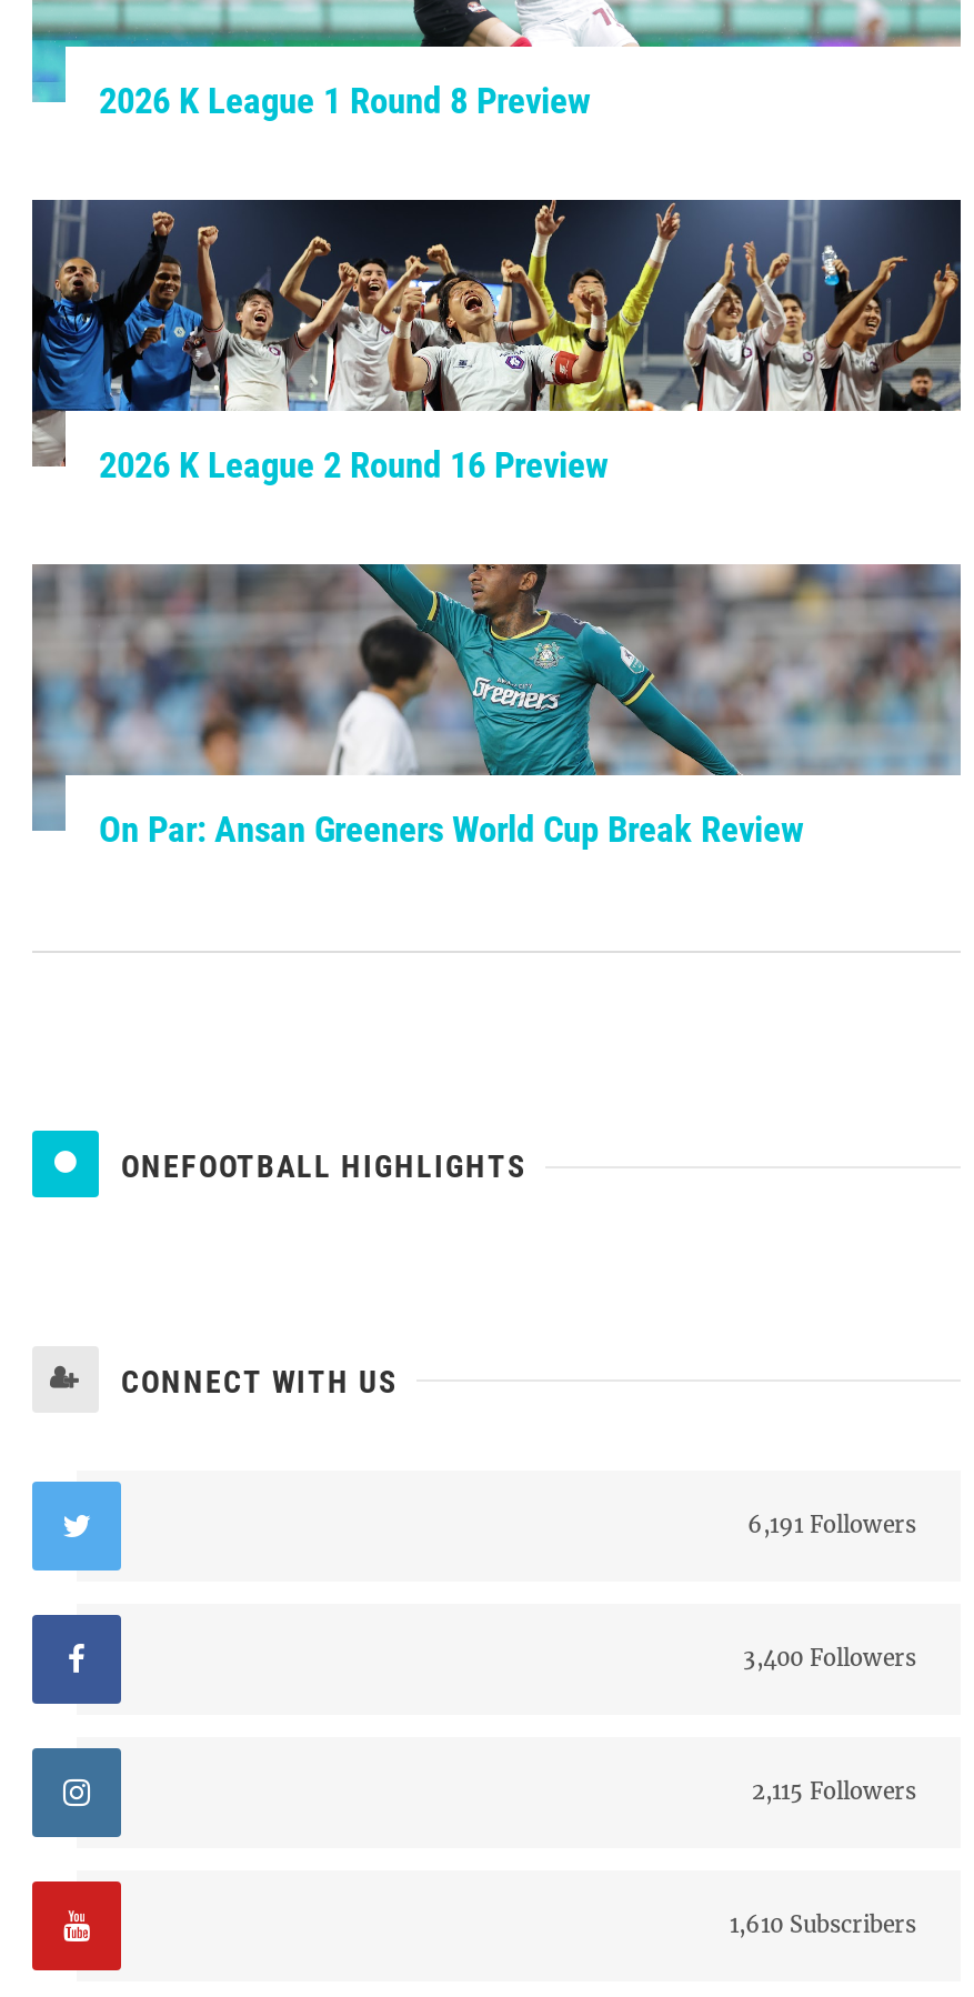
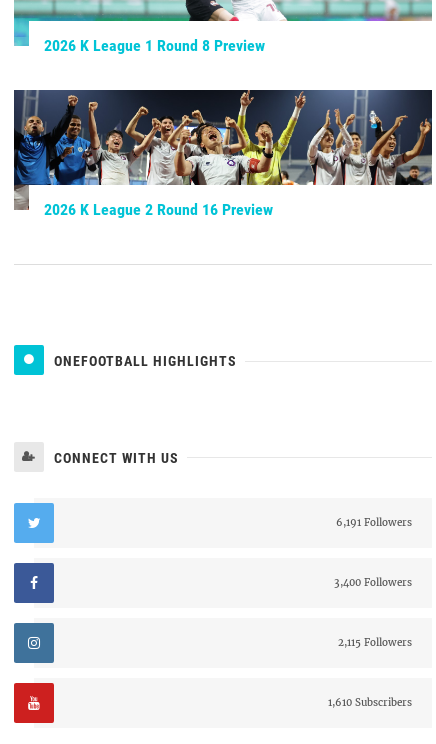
[30,562,963,851] [image] | On Par: Ansan Greeners World Cup Break Review -> none

